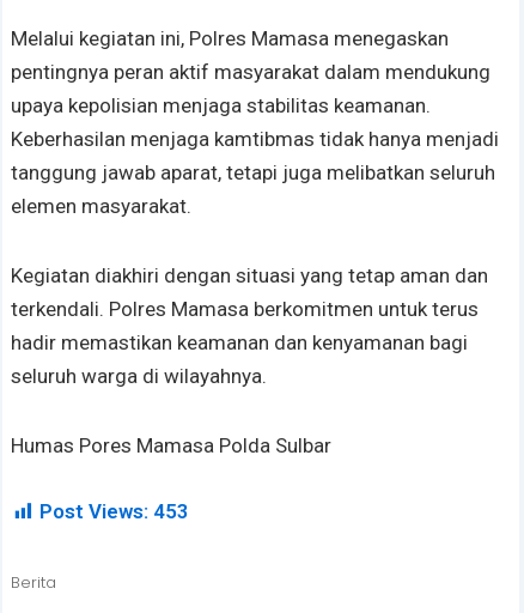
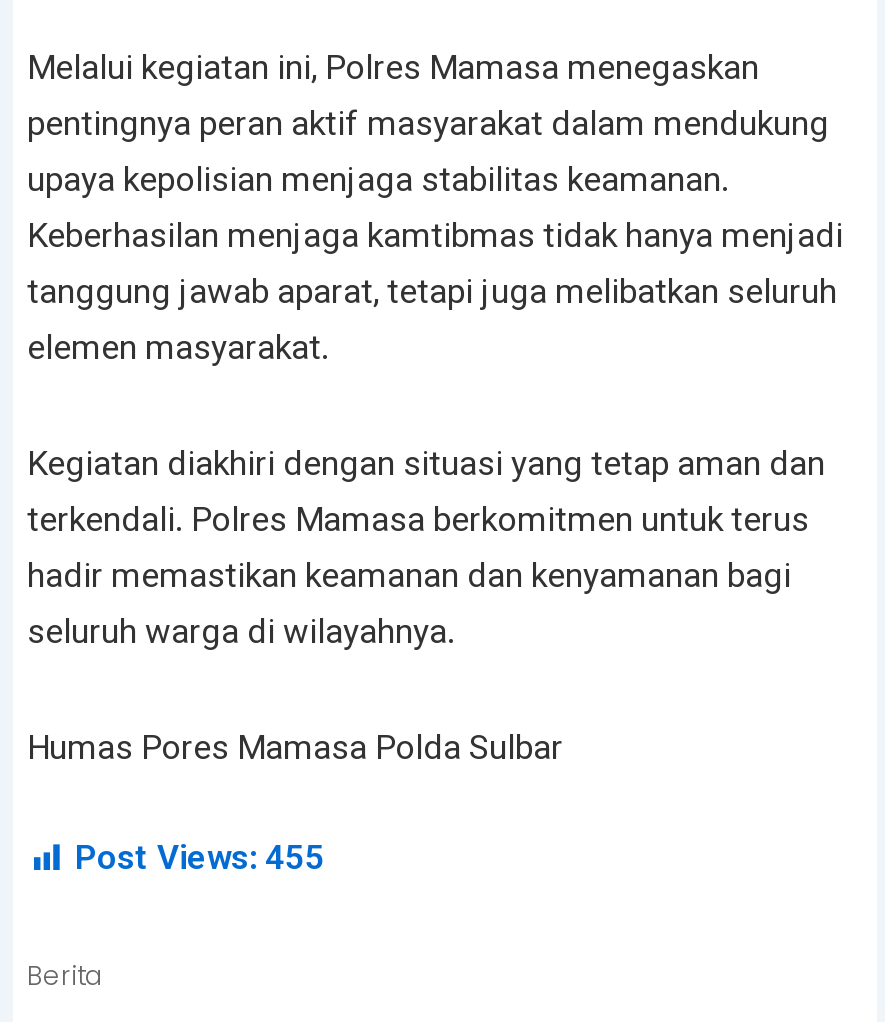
[39,500,189,524] Post Views: 453 -> [75,838,325,878] Post Views: 455

